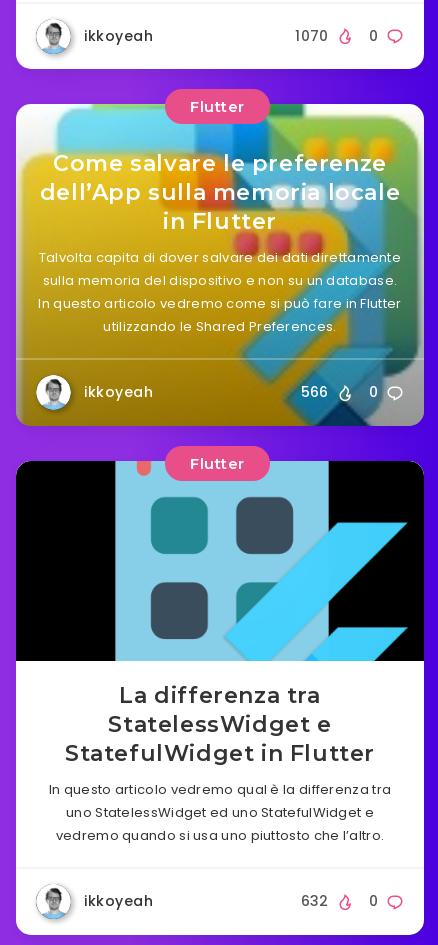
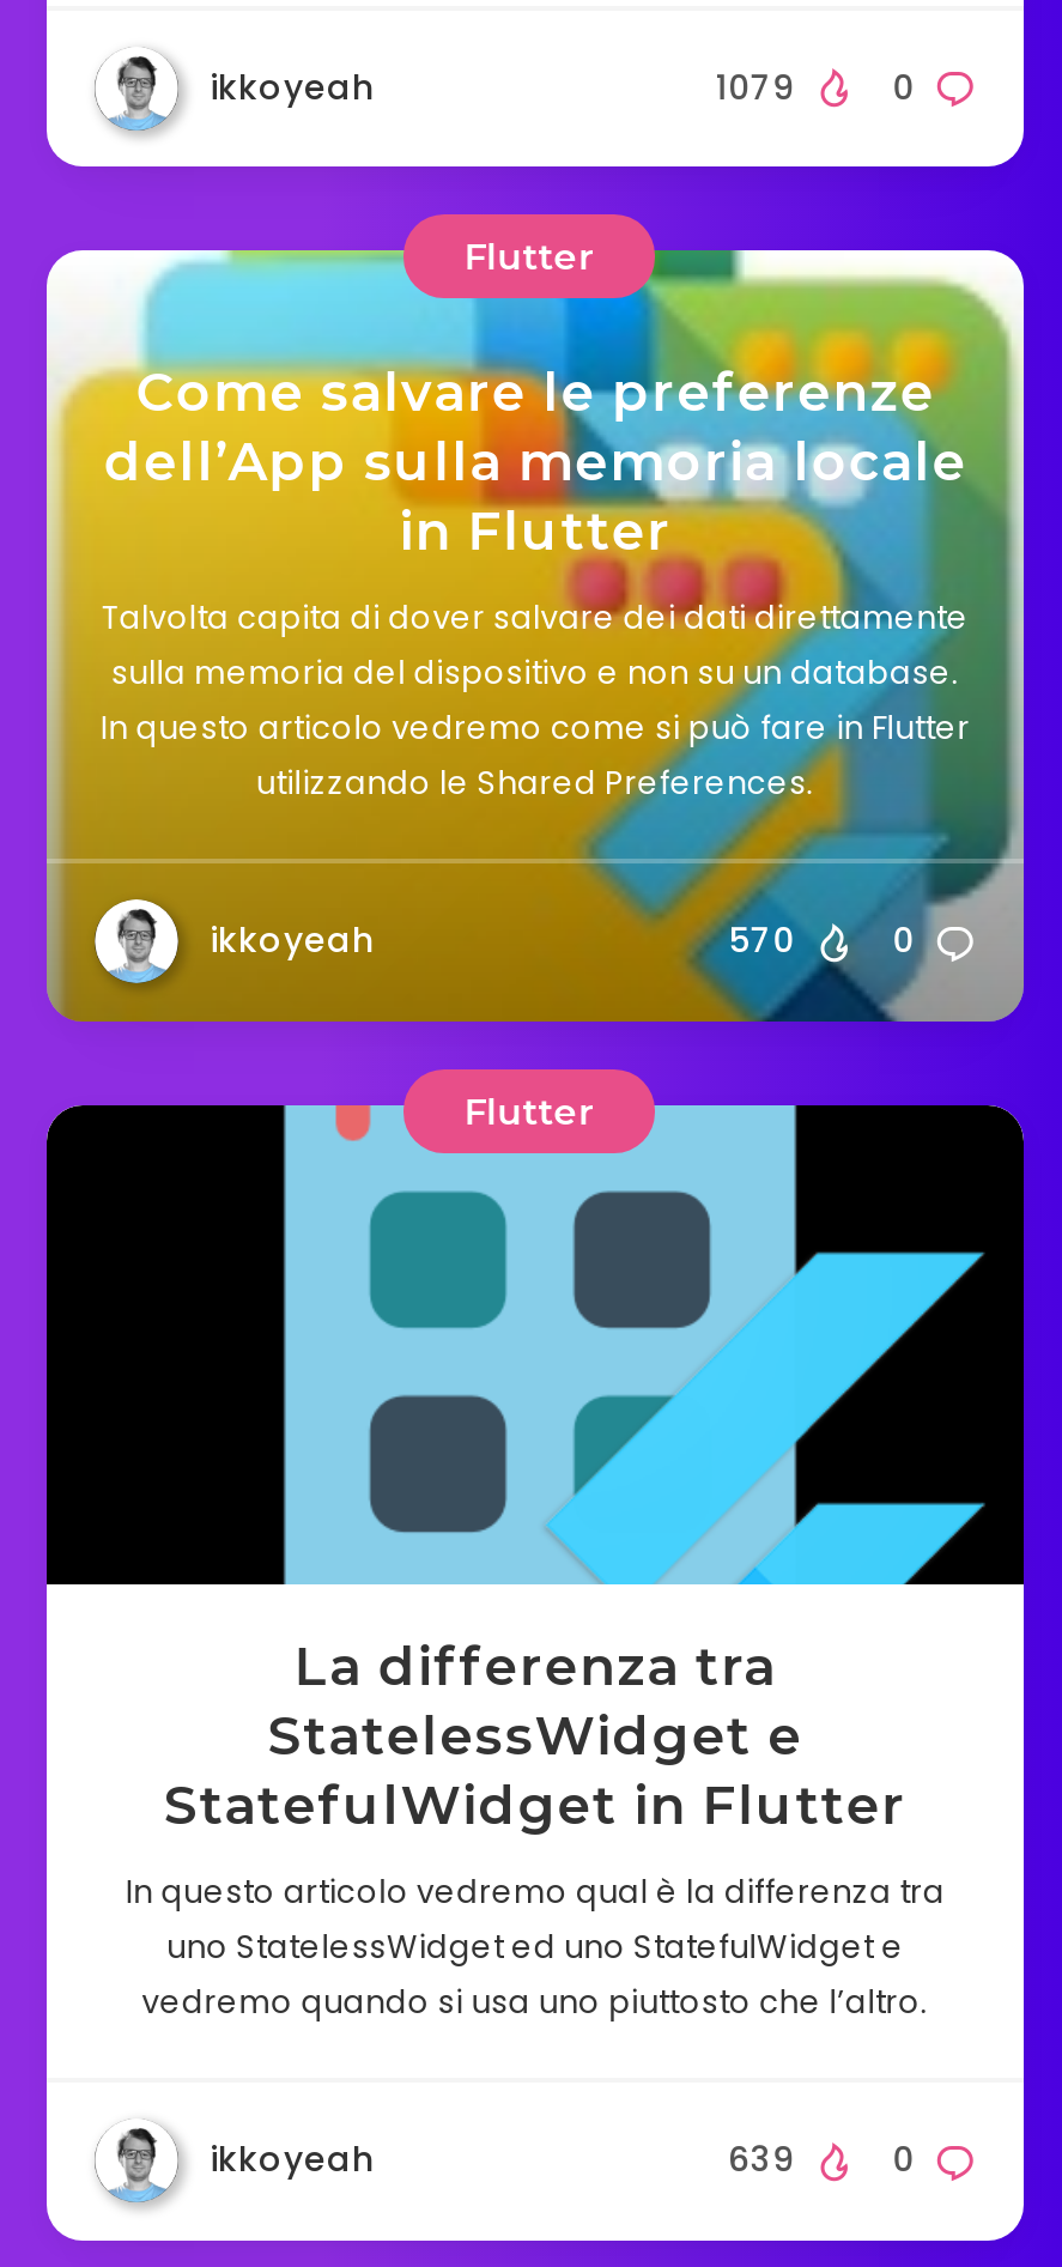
[295,26,378,46] 1070 0 -> [715,63,914,111] 1079 0
[300,382,378,402] 566 0 -> [728,917,914,965] 570 0
[300,891,378,911] 632 0 -> [728,2136,914,2183] 639 0

